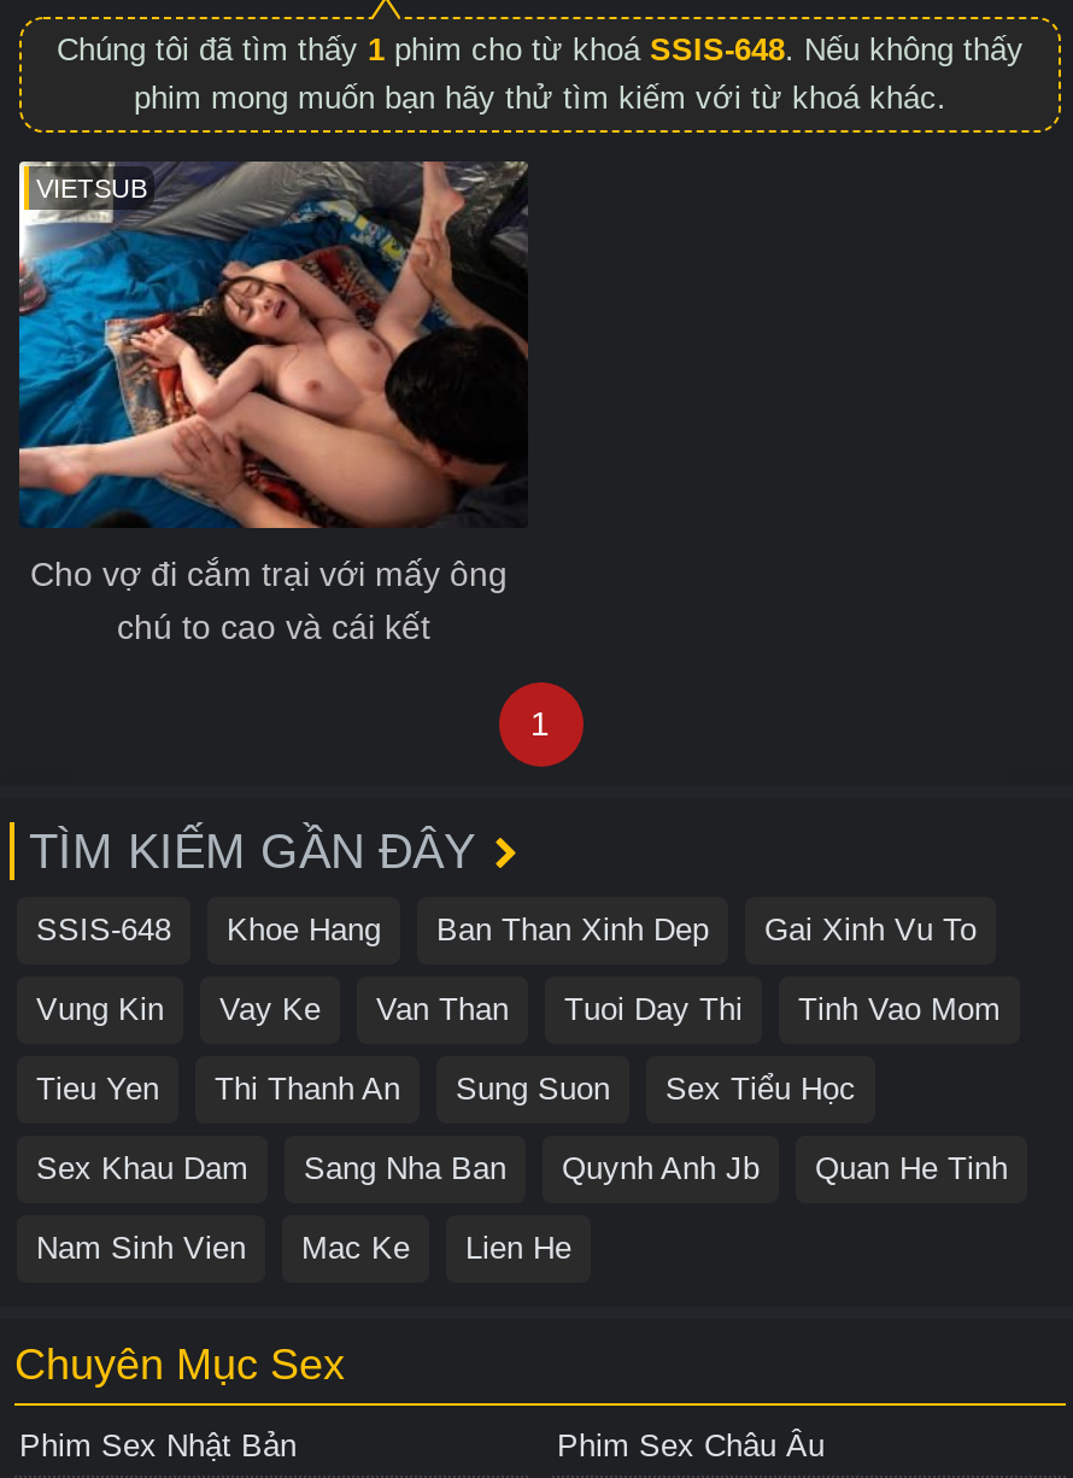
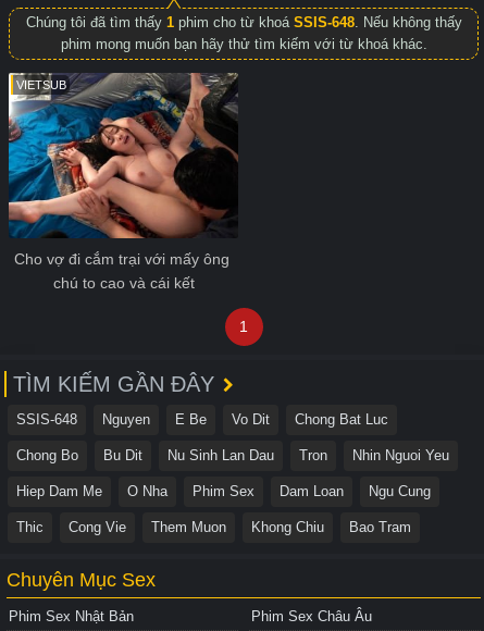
[36,911,1008,1266] Khoe Hang | Ban Than Xinh Dep | Gai Xinh Vu To | Vung Kin | Vay Ke | Van Than | Tuoi Day Thi | Tinh Vao Mom | Tieu Yen | Thi Thanh An | Sung Suon | Sex Tiểu Học | Sex Khau Dam | Sang Nha Ban | Quynh Anh Jb | Quan He Tinh | Nam Sinh Vien | Mac Ke | Lien He -> [16,411,449,535] Nguyen | E Be | Vo Dit | Chong Bat Luc | Chong Bo | Bu Dit | Nu Sinh Lan Dau | Tron | Nhin Nguoi Yeu | Hiep Dam Me | O Nha | Phim Sex | Dam Loan | Ngu Cung | Thic | Cong Vie | Them Muon | Khong Chiu | Bao Tram

